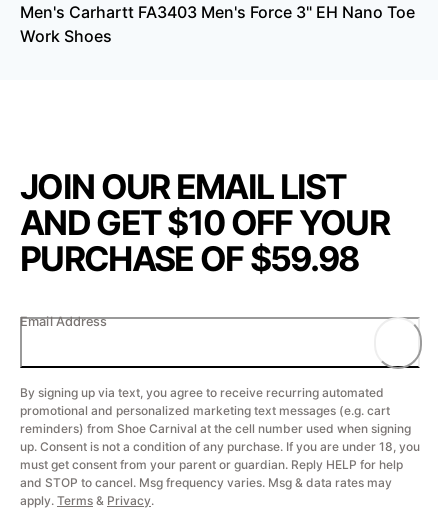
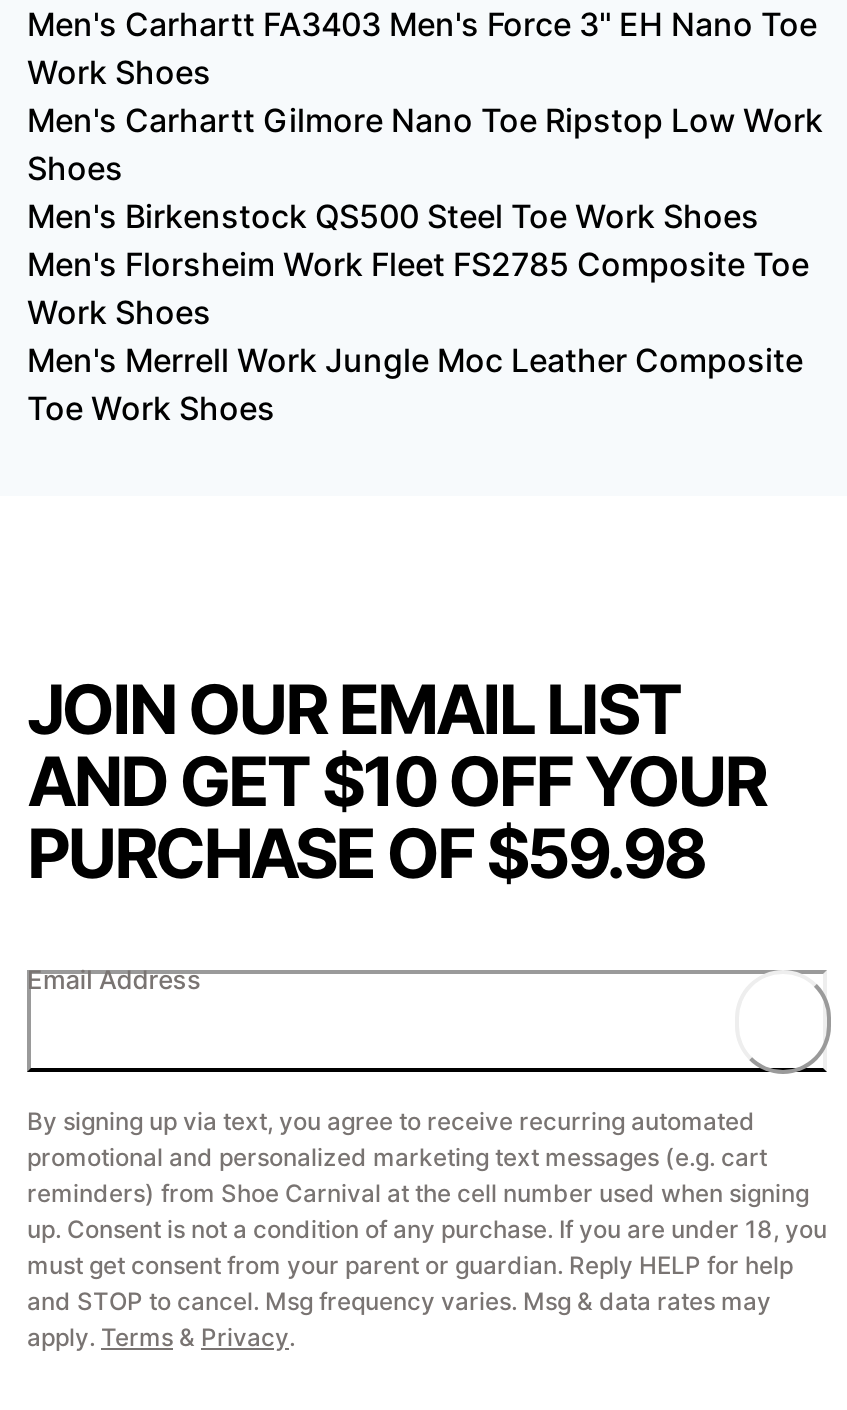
none -> [27,101,823,429] Men's Carhartt Gilmore Nano Toe Ripstop Low Work | Shoes | Men's Birkenstock QS500 Steel Toe Work Shoes | Men's Florsheim Work Fleet FS2785 Composite Toe | Work Shoes | Men's Merrell Work Jungle Moc Leather Composite | Toe Work Shoes

